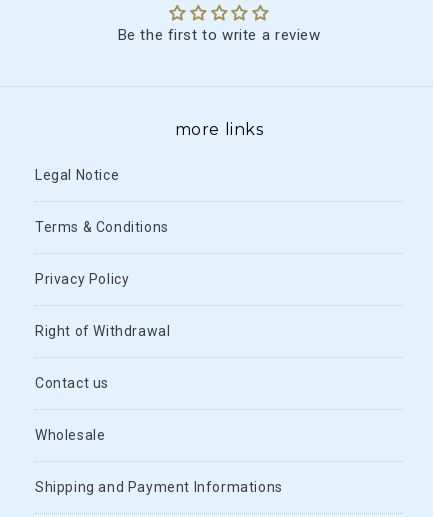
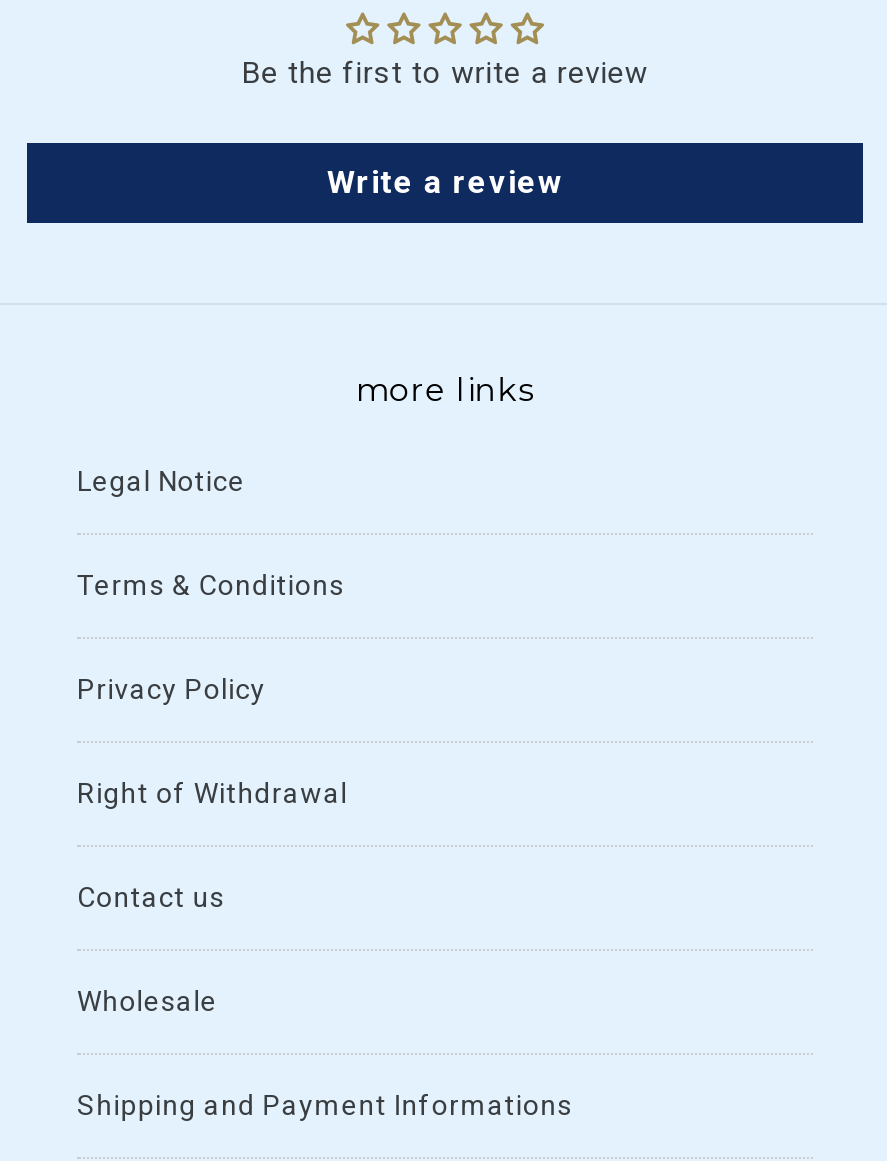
none -> [327,163,563,201] Write a review

